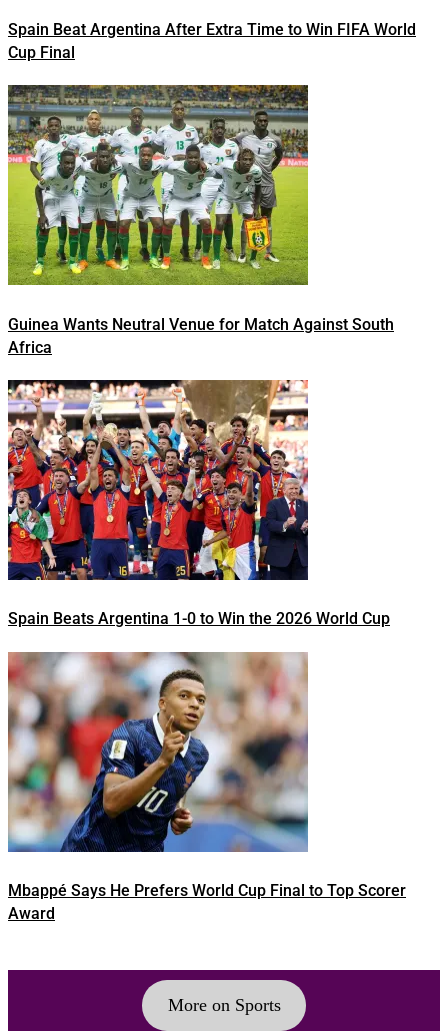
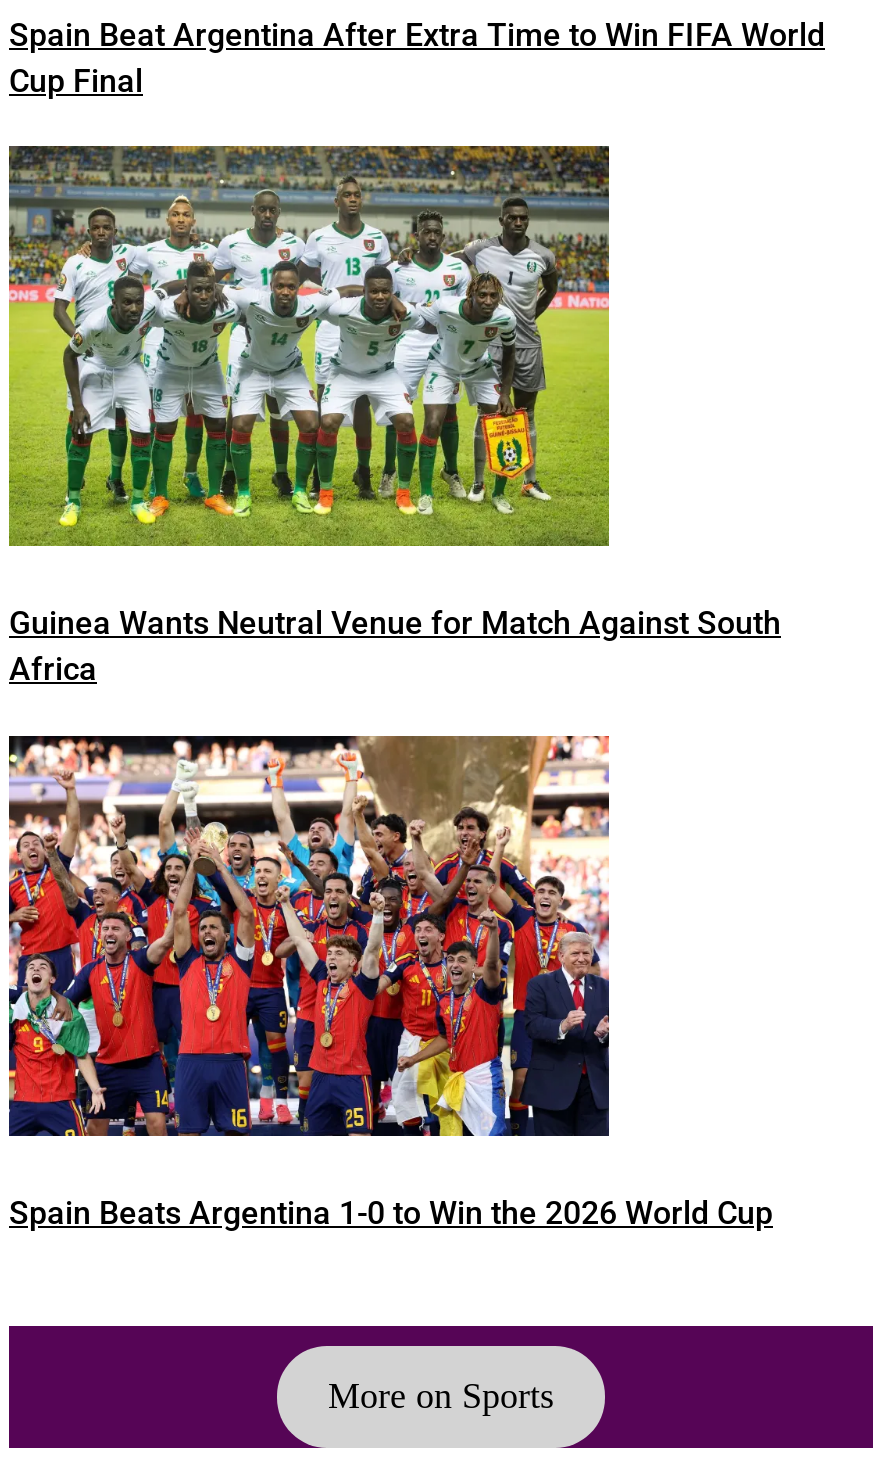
[7,651,406,923] [image] | Mbappé Says He Prefers World Cup Final to Top Scorer | Award -> none

